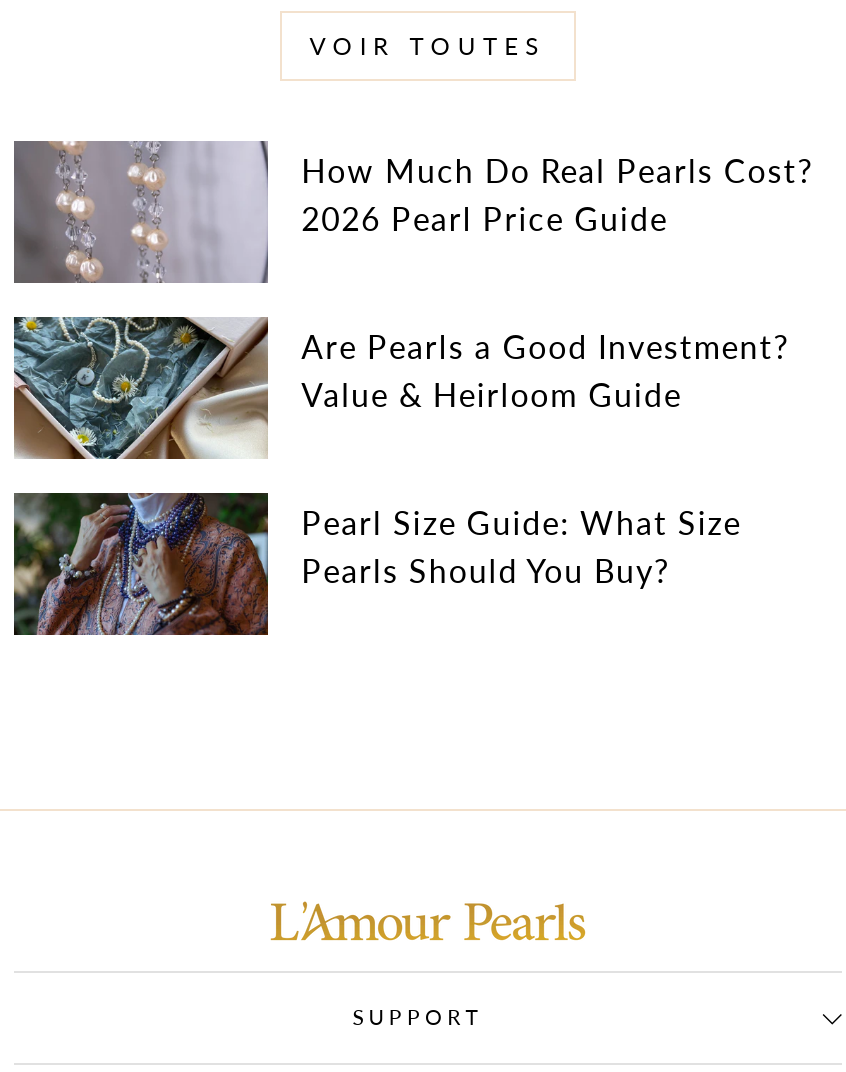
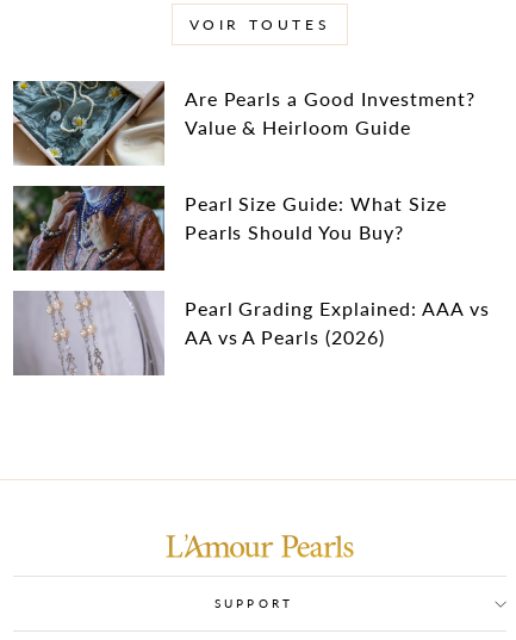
[14,141,813,285] [image] | How Much Do Real Pearls Cost? | 2026 Pearl Price Guide -> none
moved [10,313,789,589] -> [11,79,475,243]: [image] | Are Pearls a Good Investment? | Value & Heirloom Guide | Pearl Size Guide: What Size | Pearls Should You Buy?
none -> [13,291,489,377] [image] | Pearl Grading Explained: AAA vs | AA vs A Pearls (2026)

